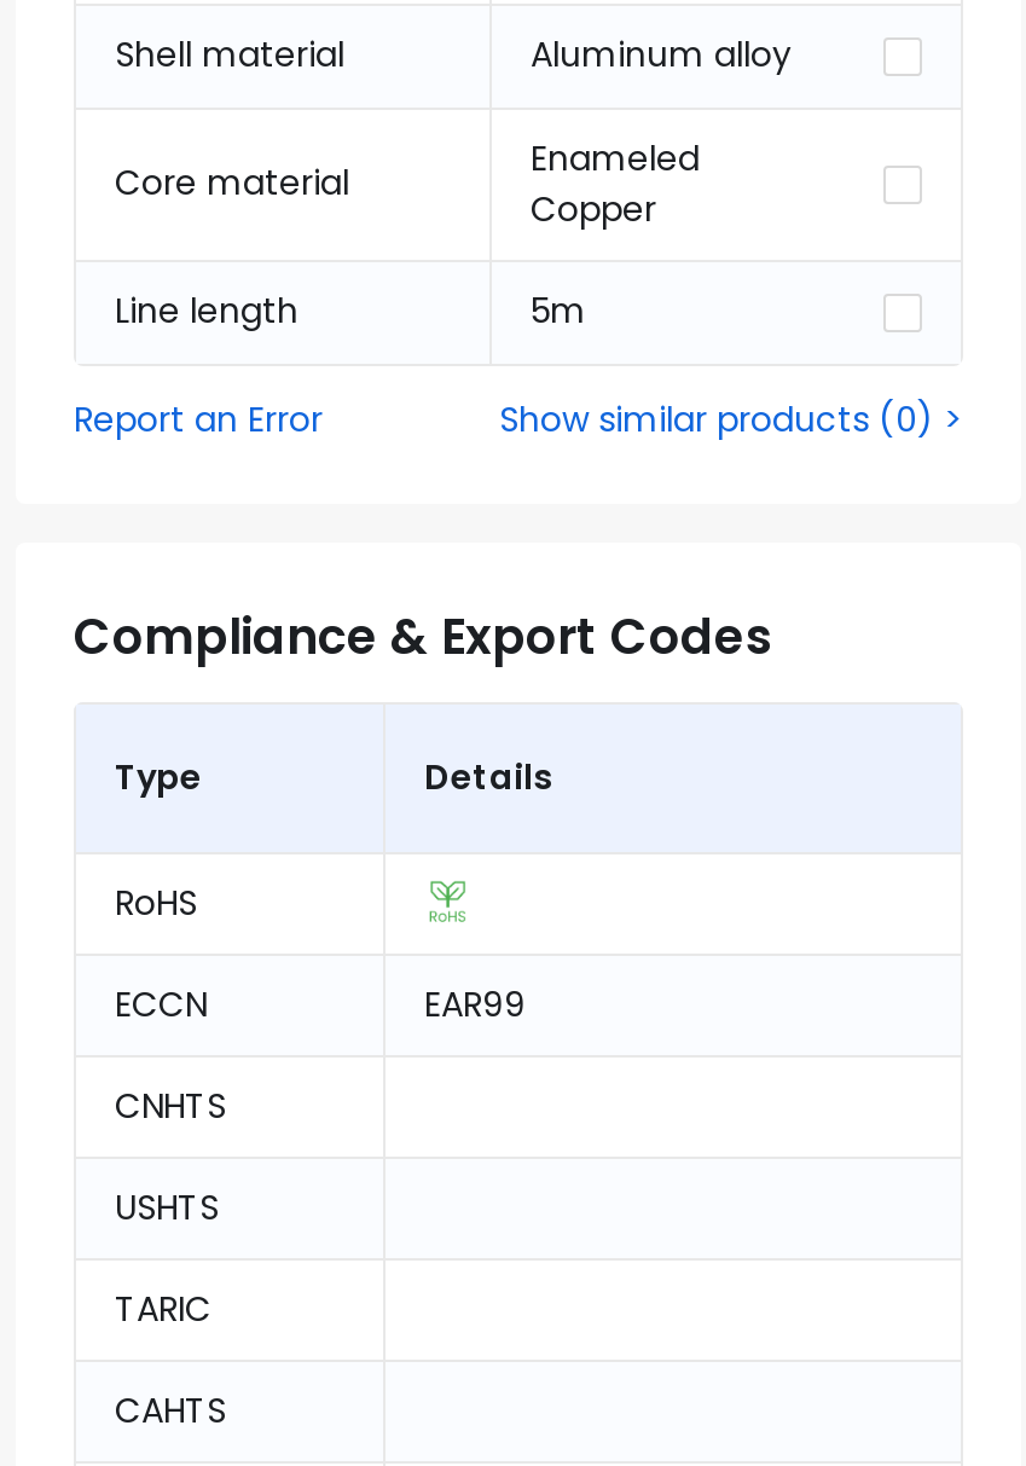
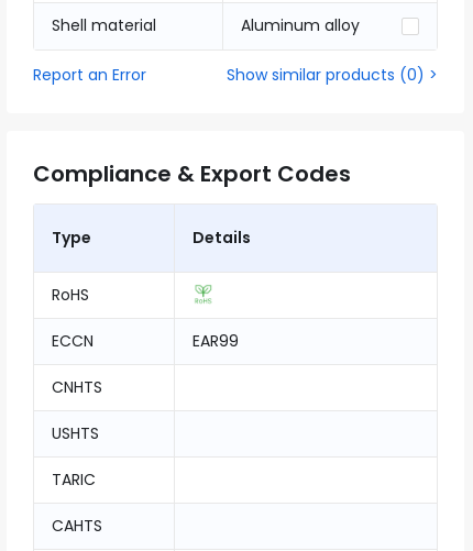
[115,134,700,335] Core material | Enameled | Copper | Line length | 5m -> none

